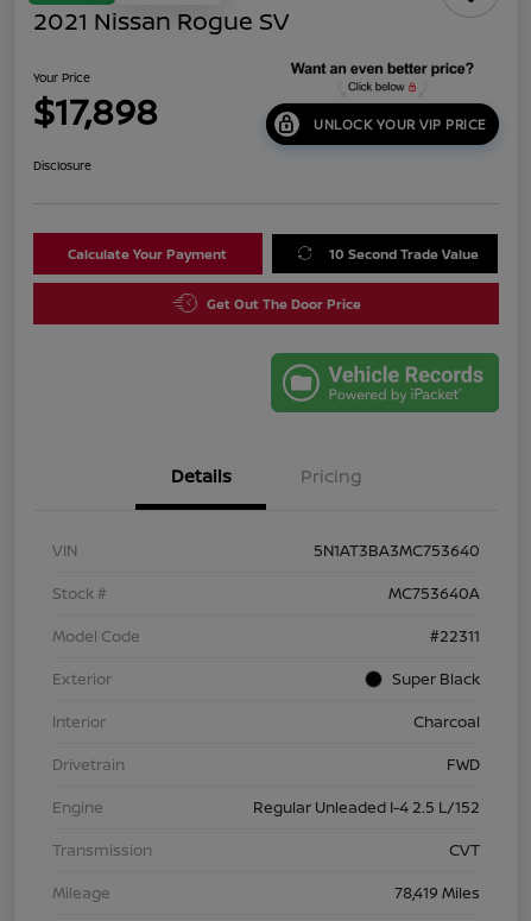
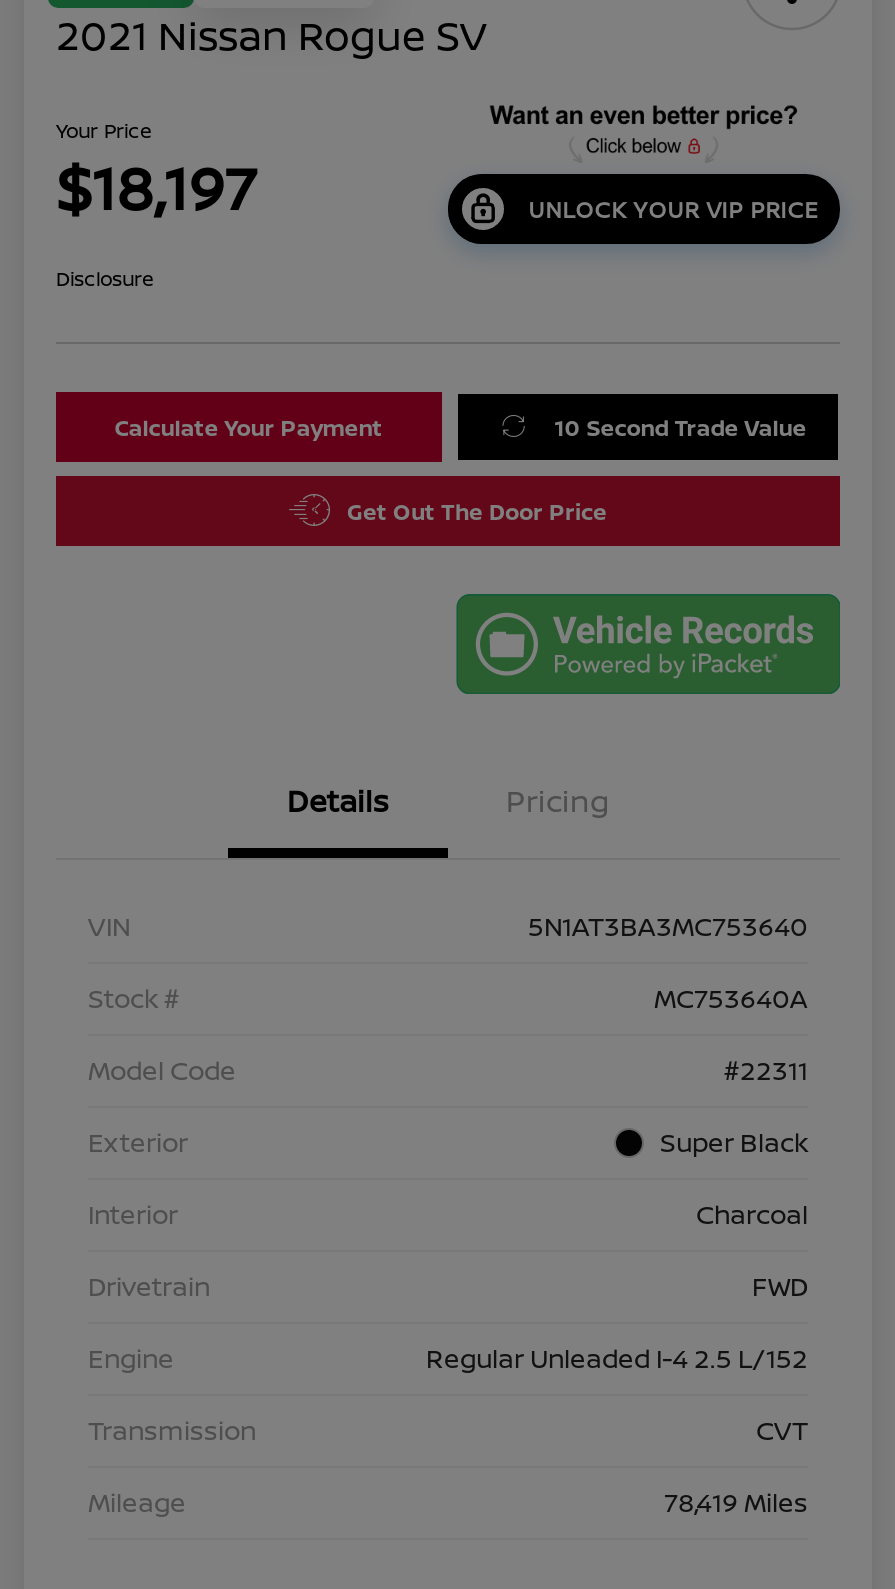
[33,87,158,136] $17,898 -> [56,146,256,228] $18,197

